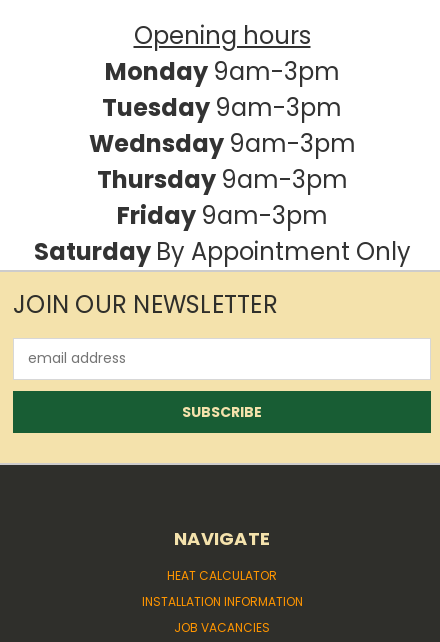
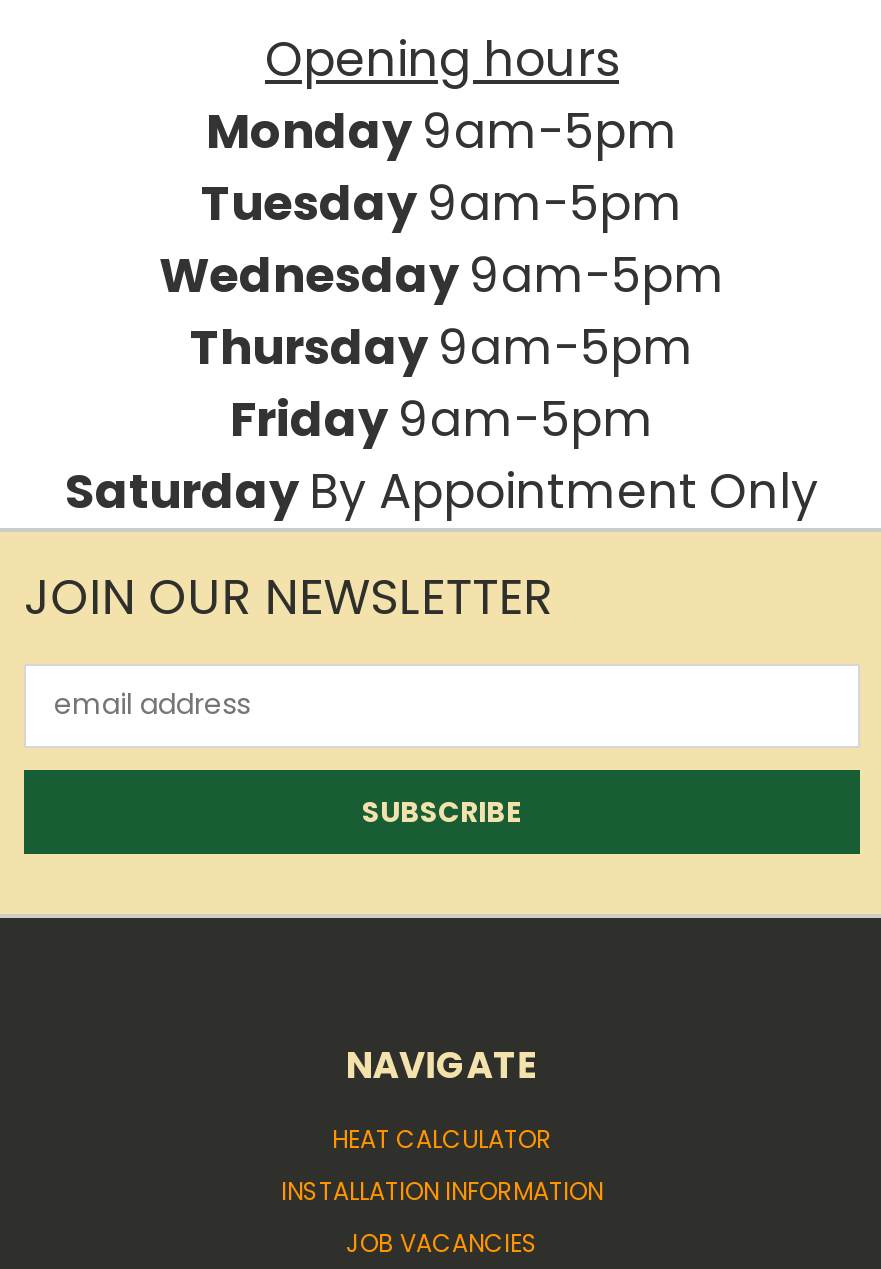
[88,55,355,232] Monday 9am-3pm | Tuesday 9am-3pm | Wednsday 9am-3pm | Thursday 9am-3pm | Friday 9am-3pm -> [159,97,725,451] Monday 9am-5pm | Tuesday 9am-5pm | Wednesday 9am-5pm | Thursday 9am-5pm | Friday 9am-5pm

